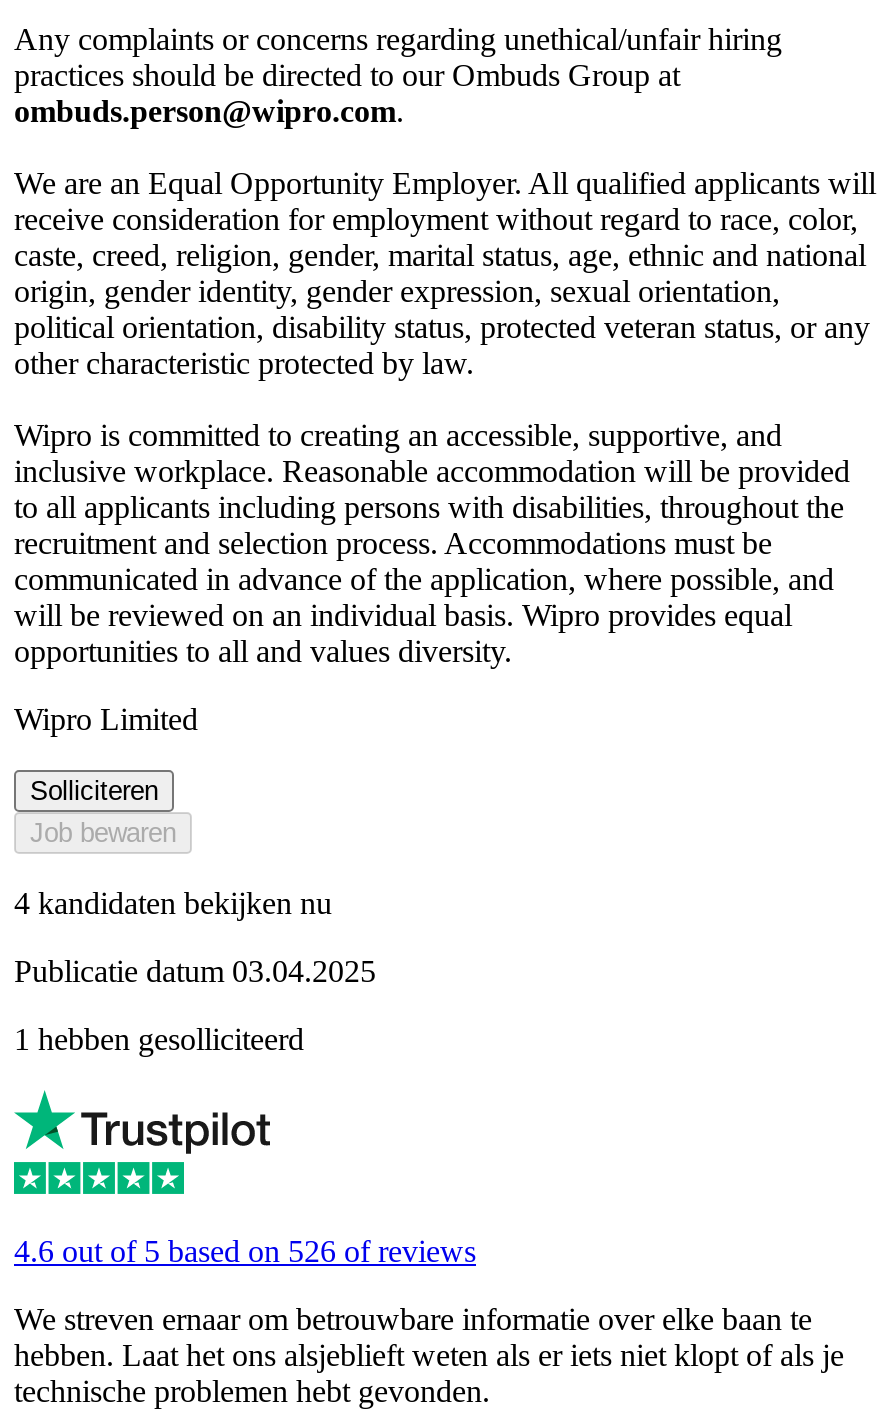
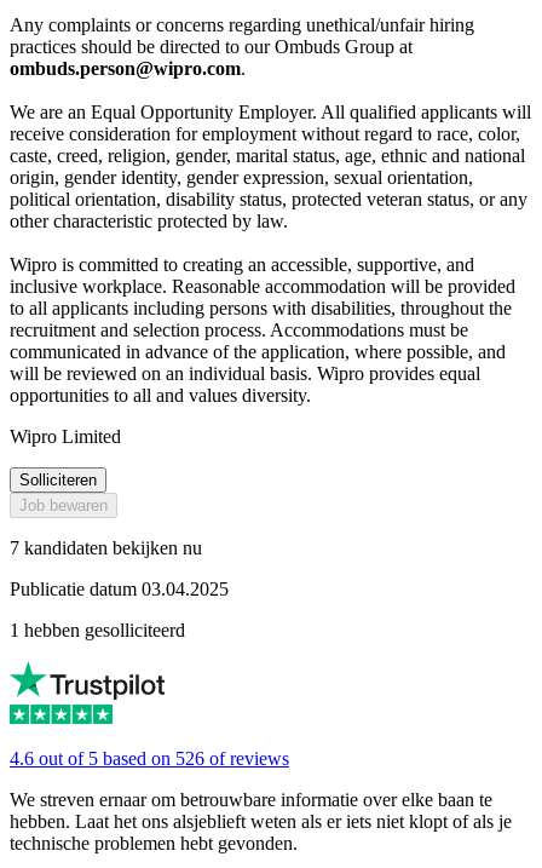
[14,887,332,921] 4 kandidaten bekijken nu -> [10,538,202,558] 7 kandidaten bekijken nu

